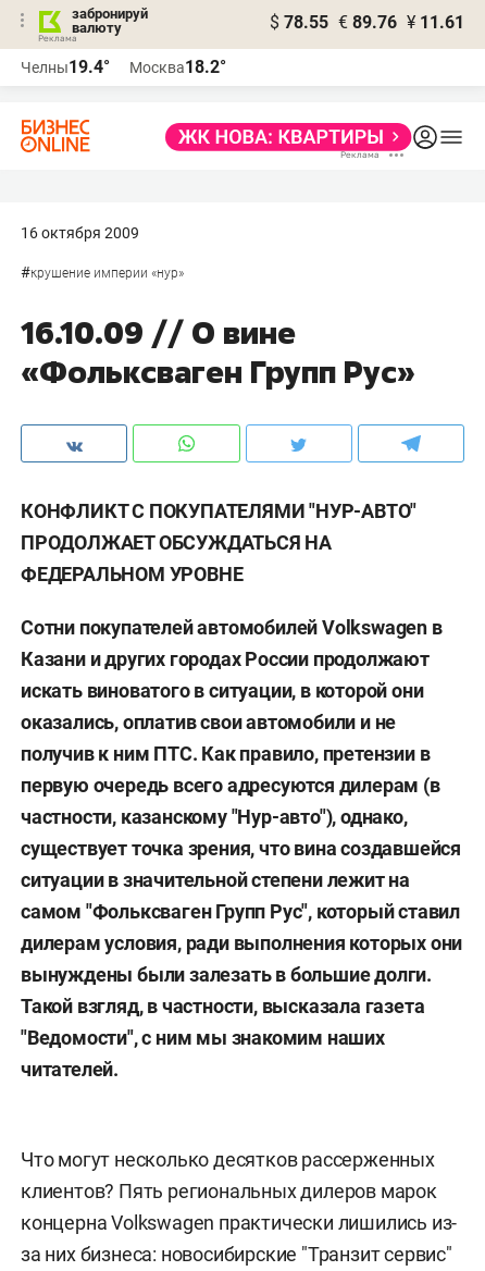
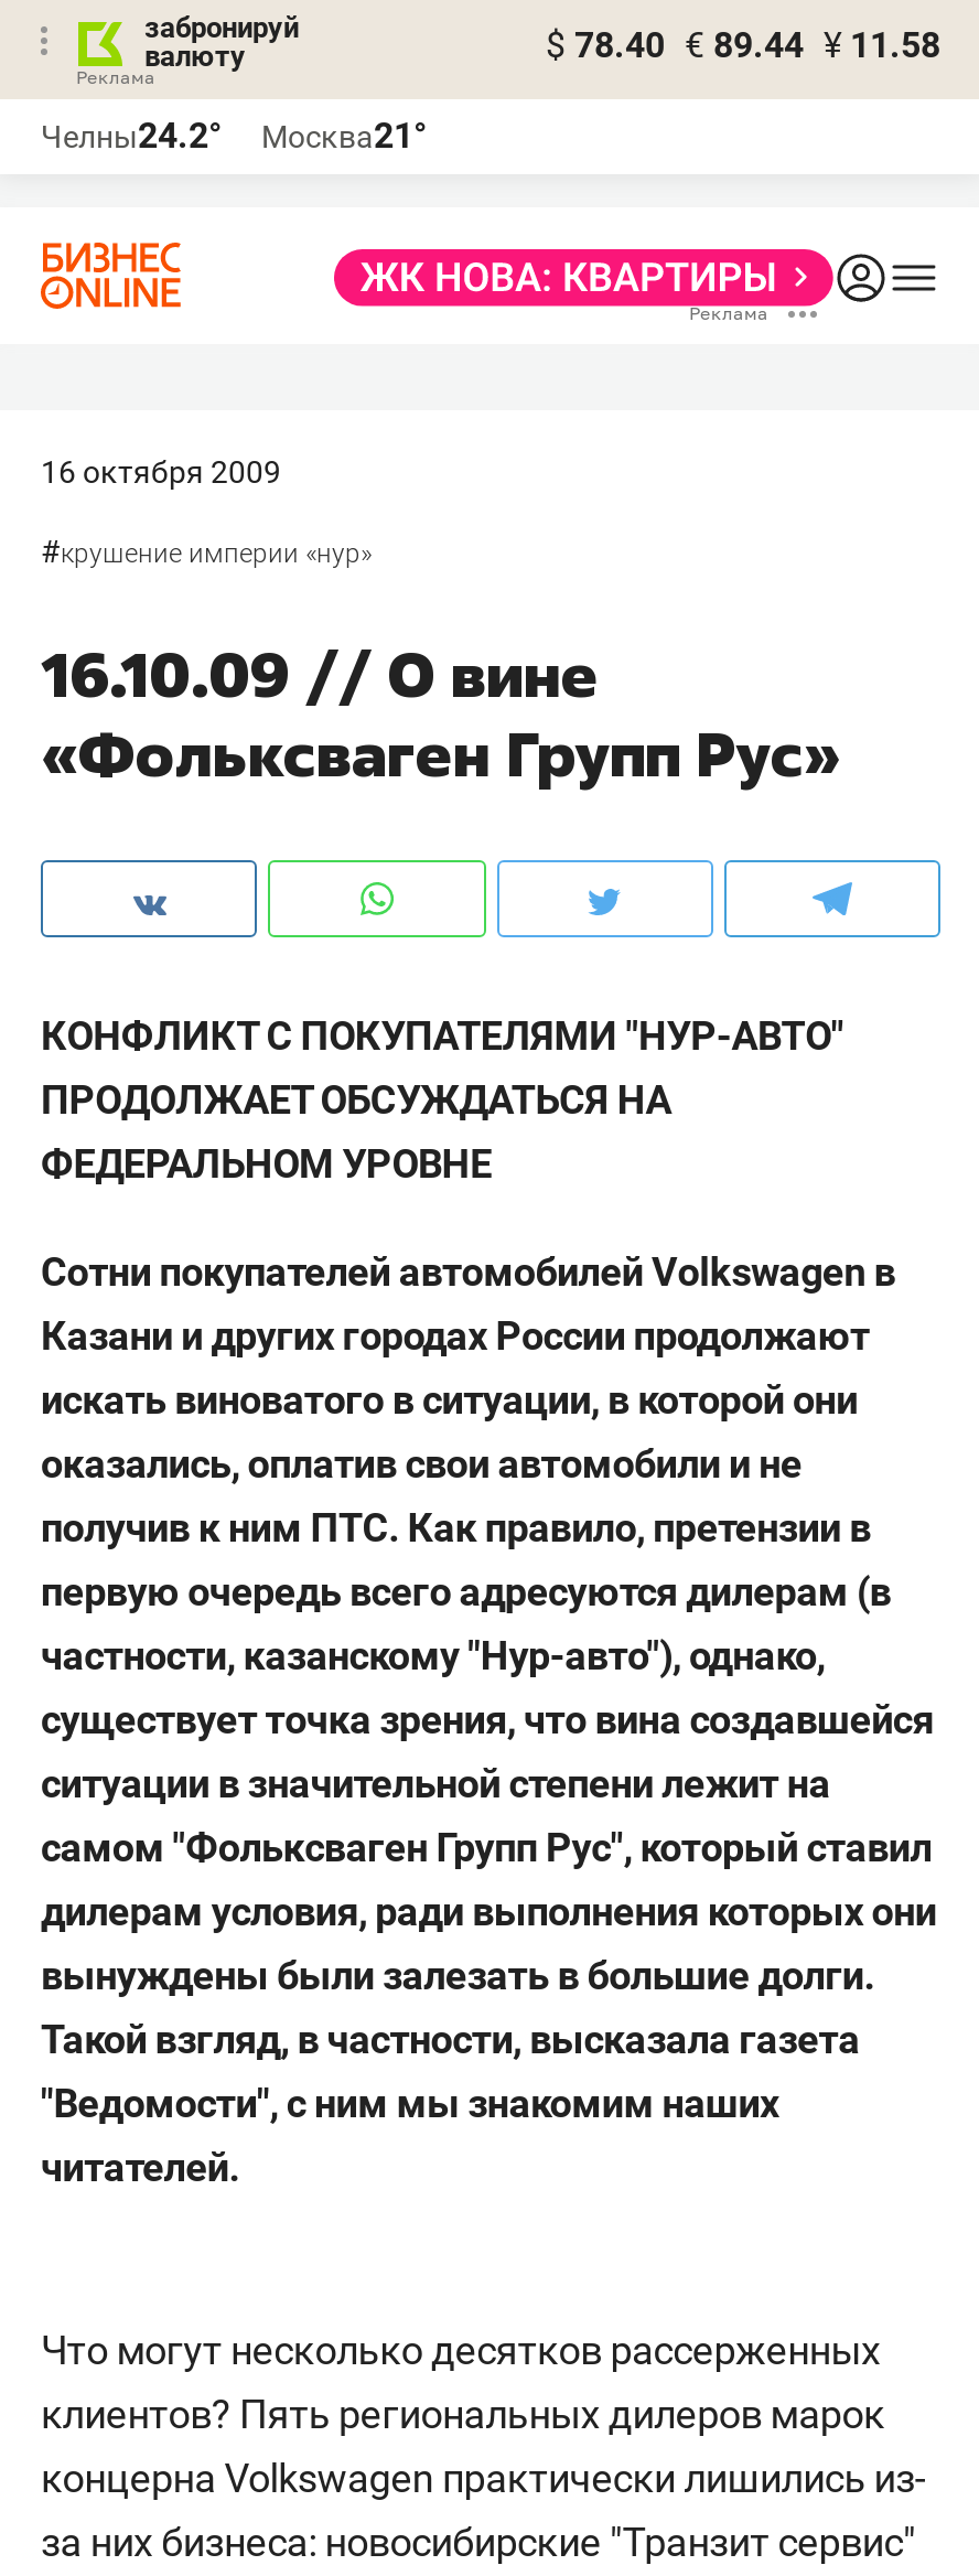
[270,12,464,33] $ 78.55 € 89.76 ¥ 11.61 -> [546,24,940,66] $ 78.40 € 89.44 ¥ 11.58
[21,57,110,77] Челны19.4° -> [41,115,222,157] Челны24.2°
[129,57,226,77] Москва18.2° -> [261,115,427,157] Москва21°

